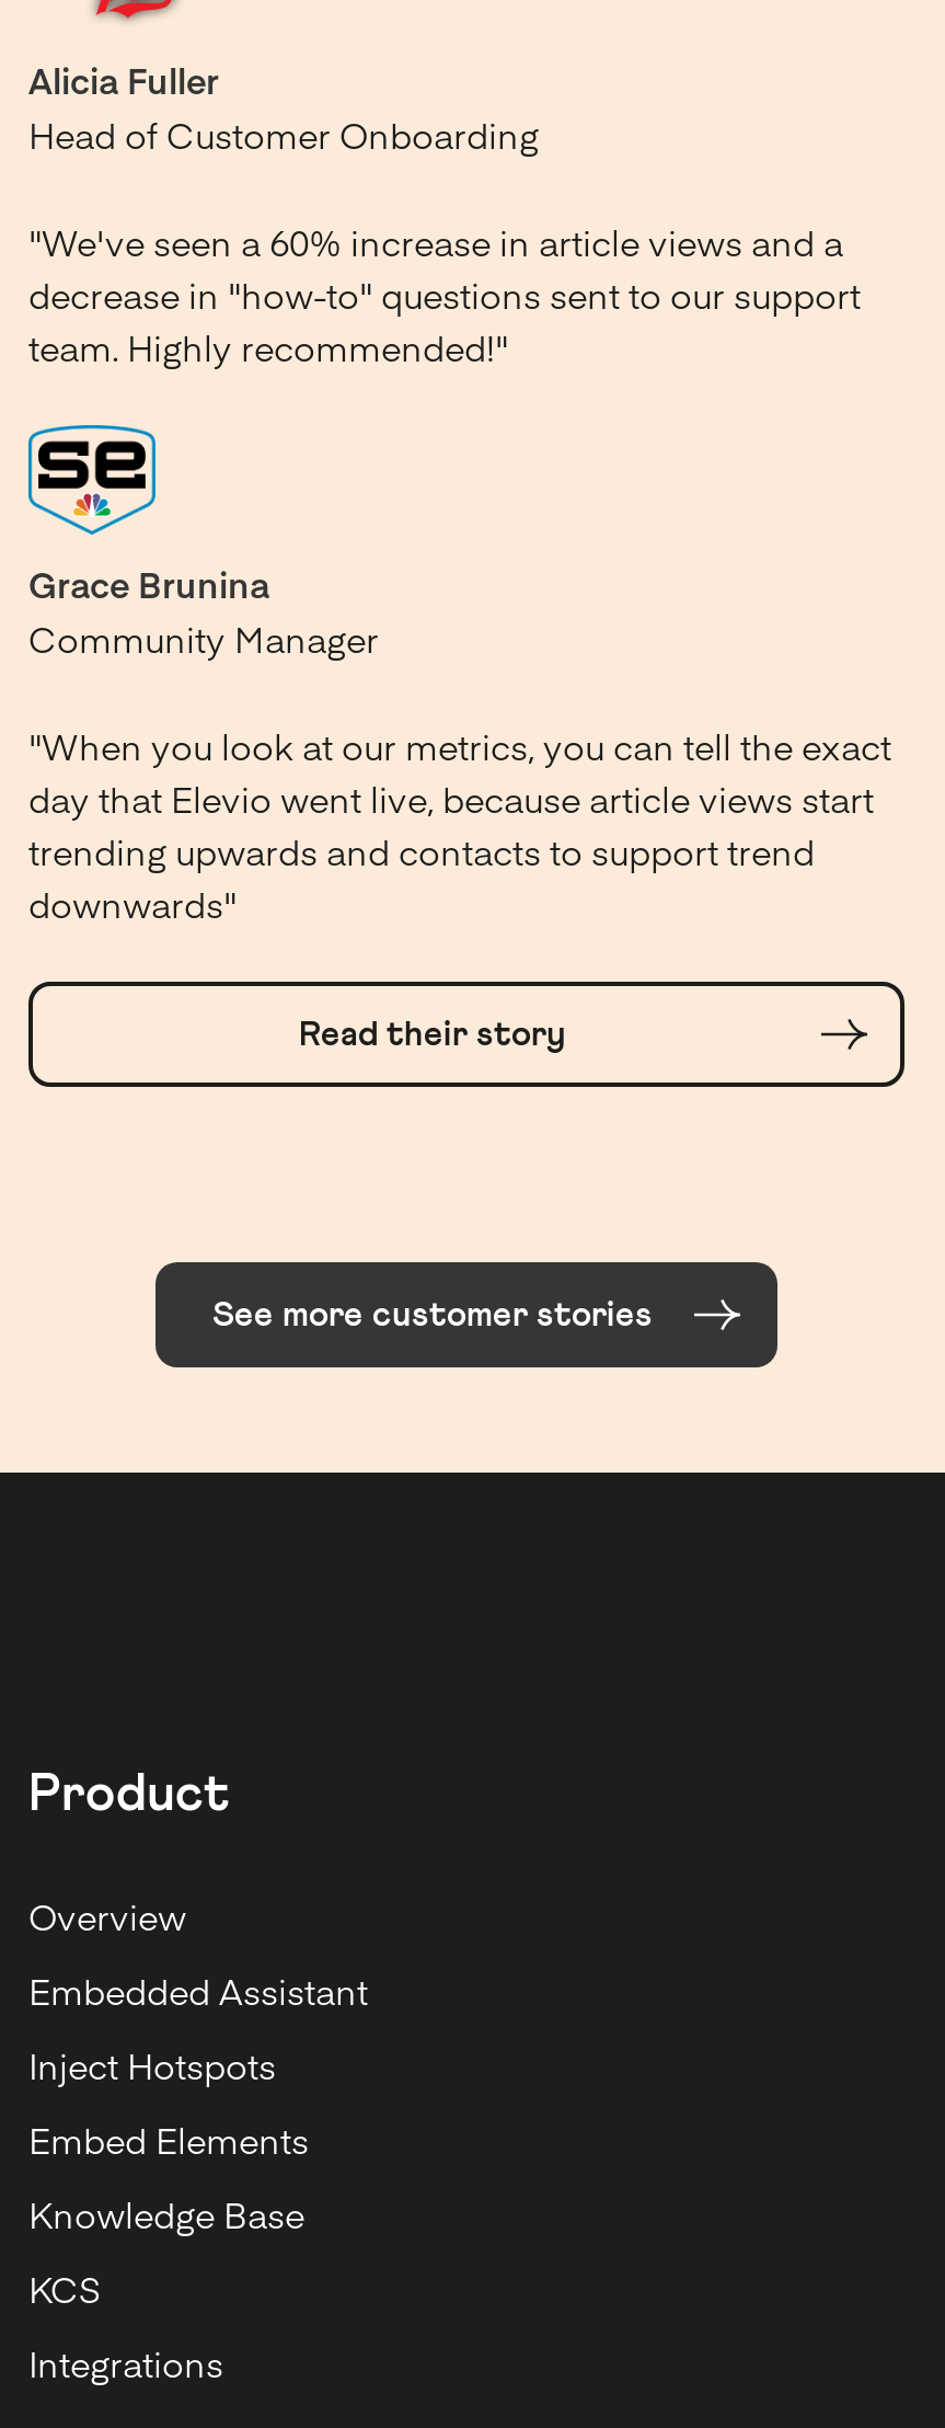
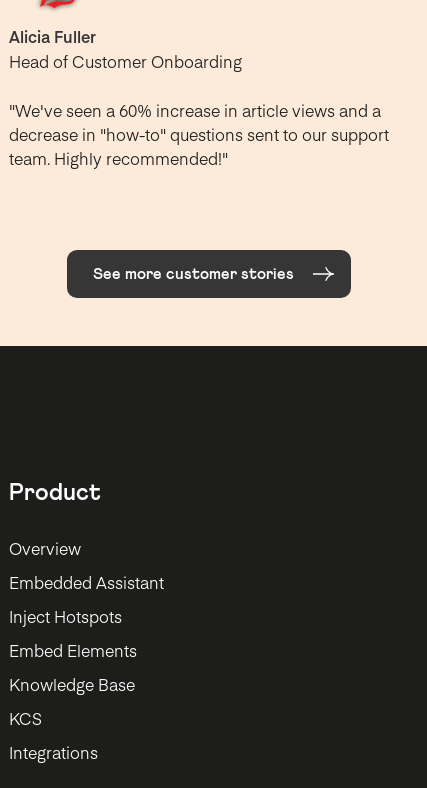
[26,423,891,1052] [image] | Grace Brunina | Community Manager | "When you look at our metrics, you can tell the exact | day that Elevio went live, because article views start | trending upwards and contacts to support trend | downwards" | Read their story -> none

